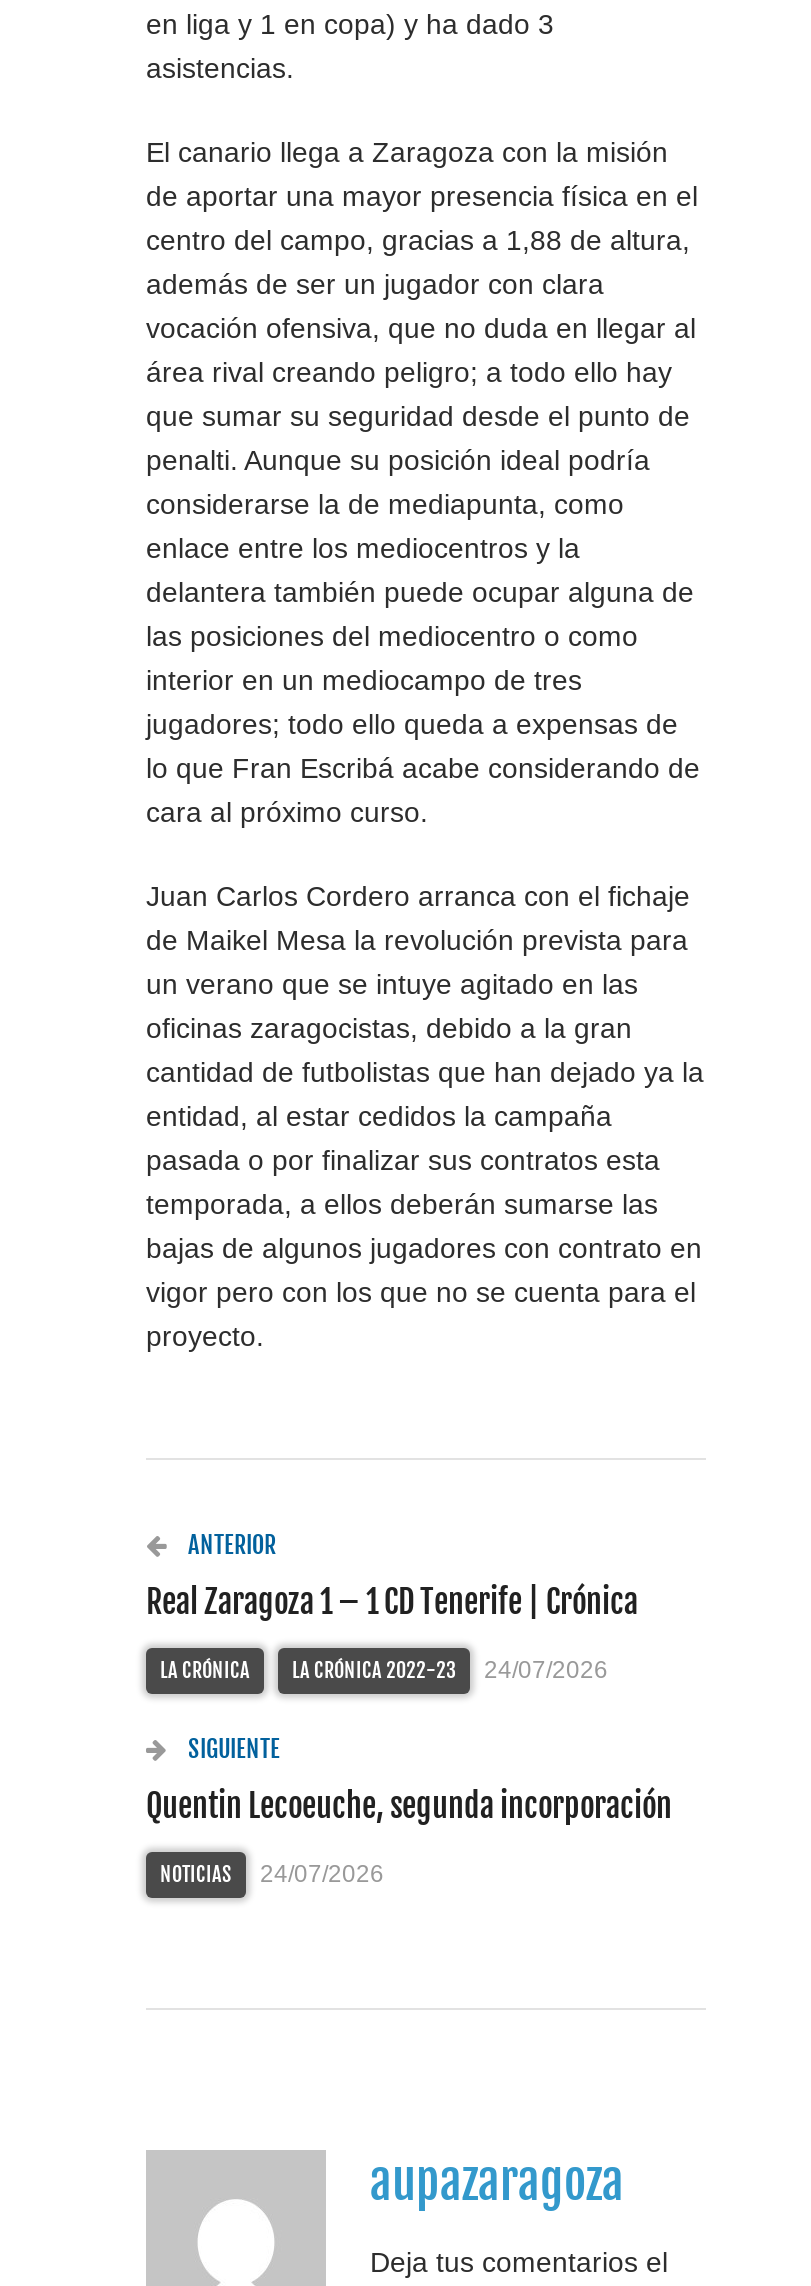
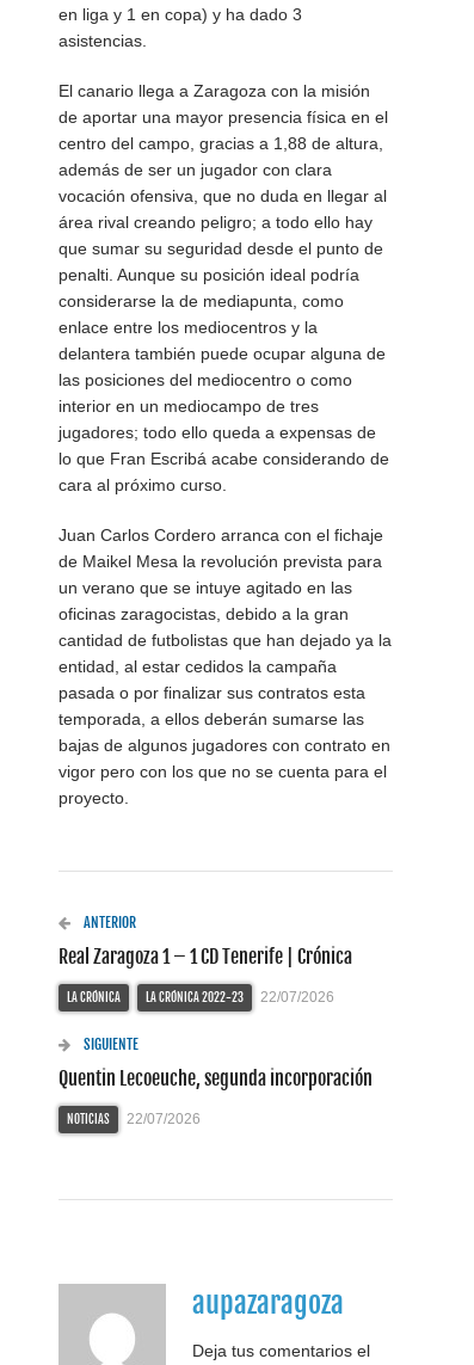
[160,1656,608,1684] LA CRÓNICA LA CRÓNICA 2022-23 24/07/2026 -> [67,989,334,1005] LA CRÓNICA LA CRÓNICA 2022-23 22/07/2026
[160,1860,384,1888] NOTICIAS 24/07/2026 -> [67,1111,201,1127] NOTICIAS 22/07/2026

